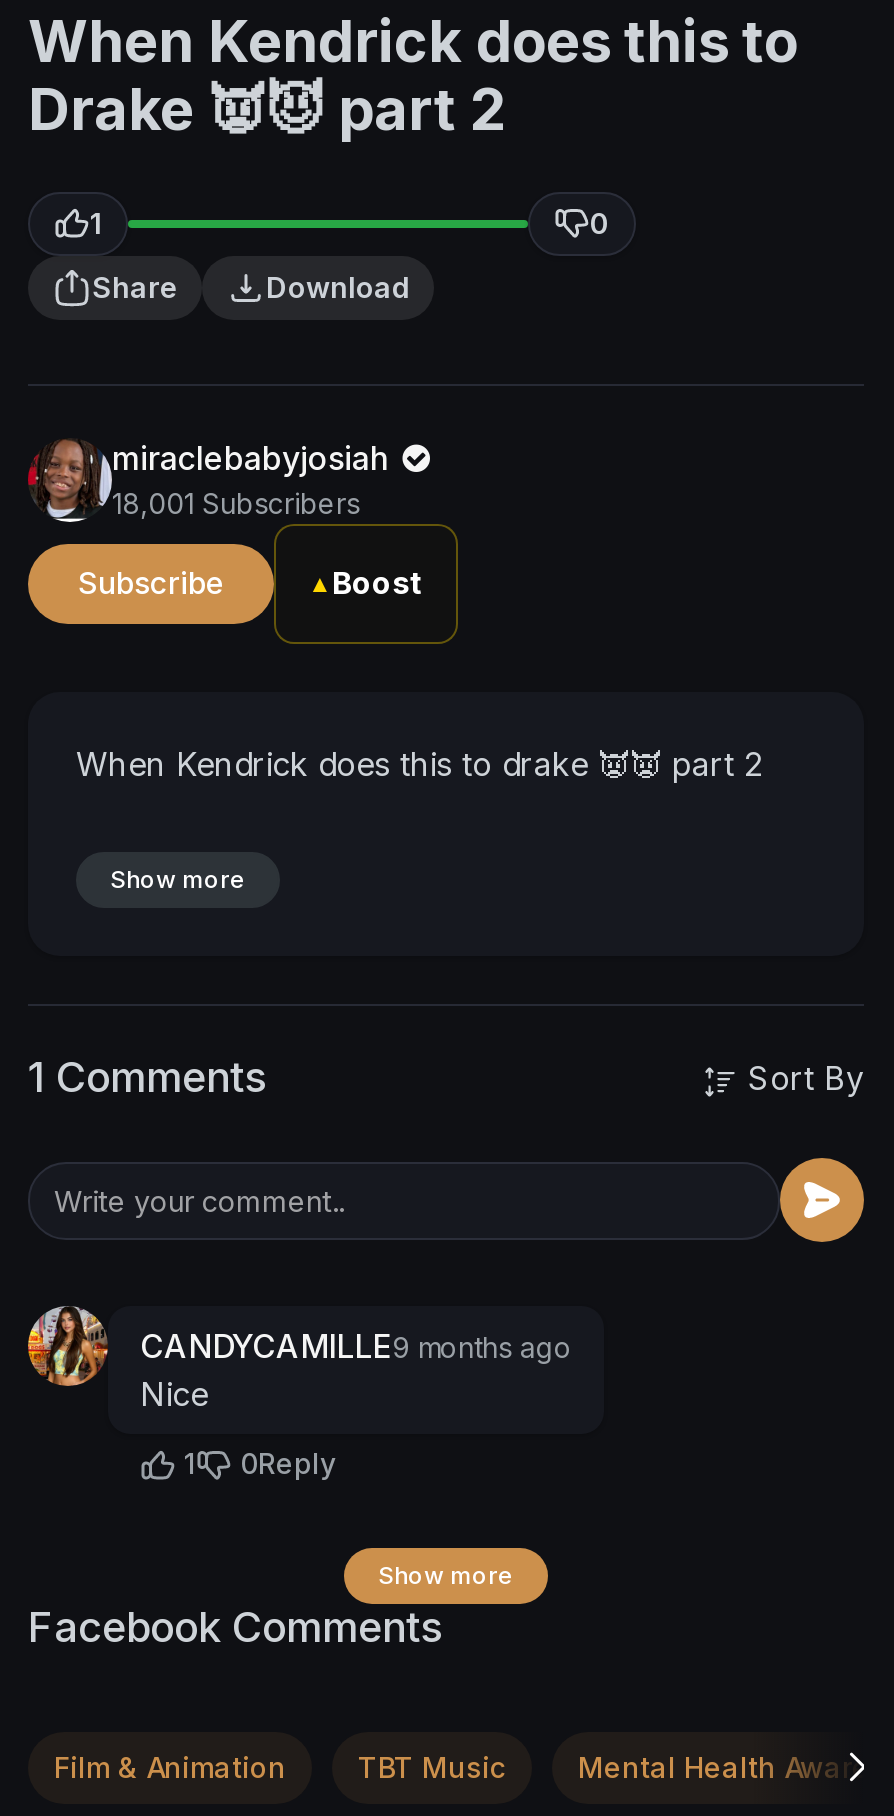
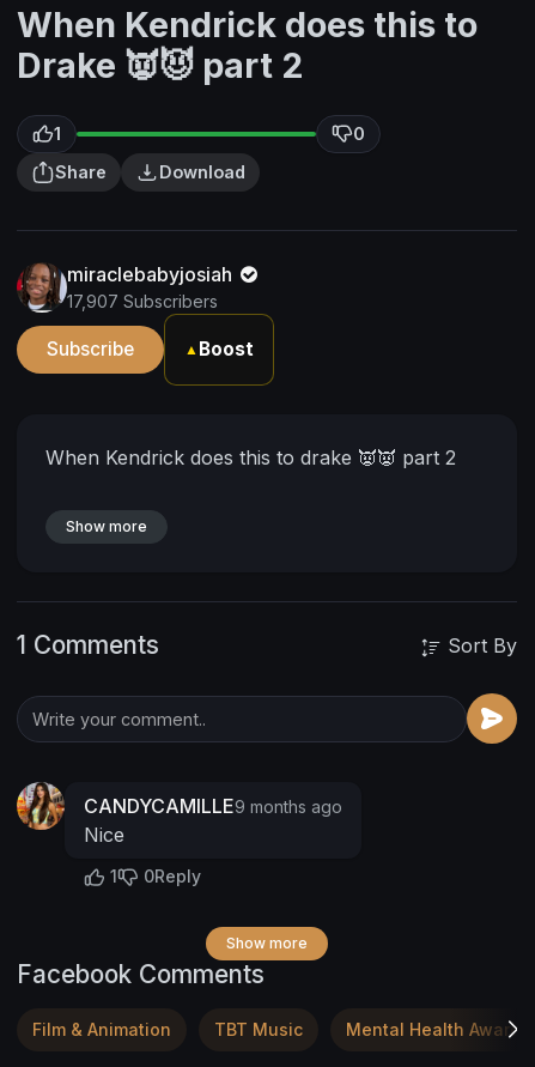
[112,486,360,520] 18,001 Subscribers -> [67,291,218,311] 17,907 Subscribers

